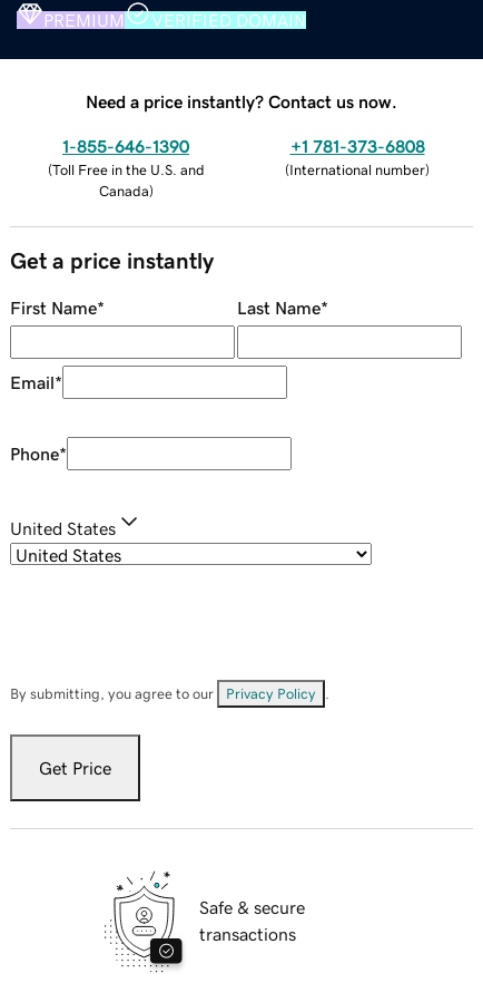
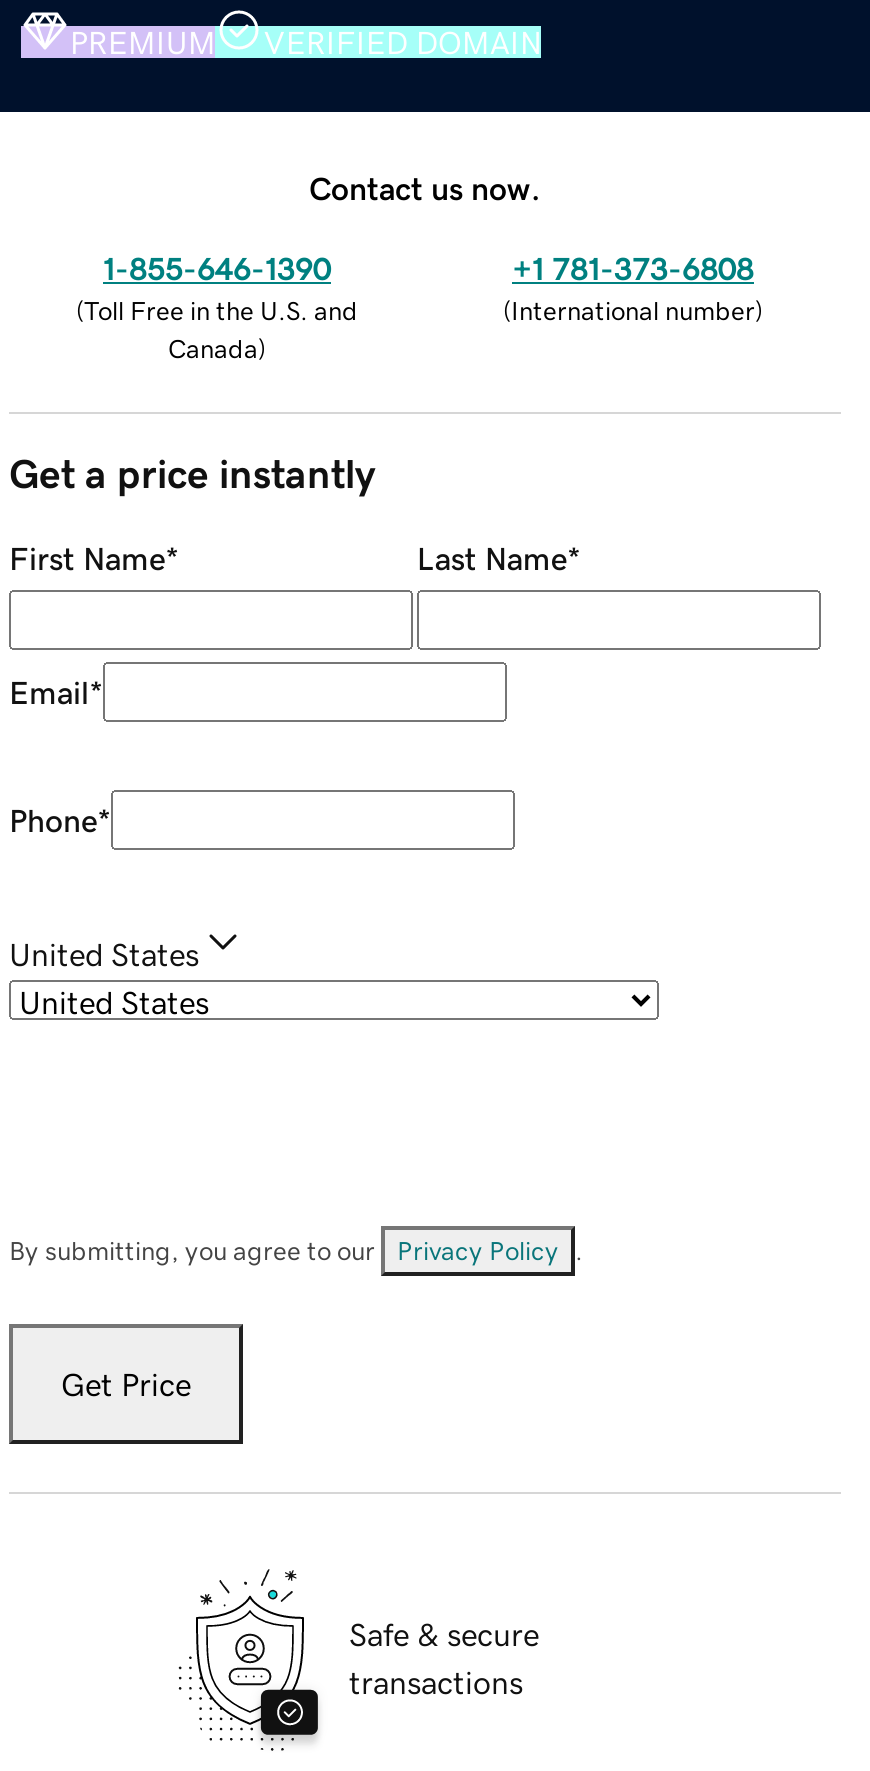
[86,92,397,110] Need a price instantly? Contact us now. -> [309,171,541,203] Contact us now.

